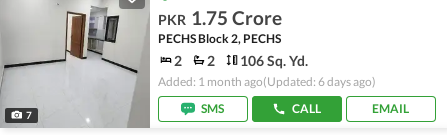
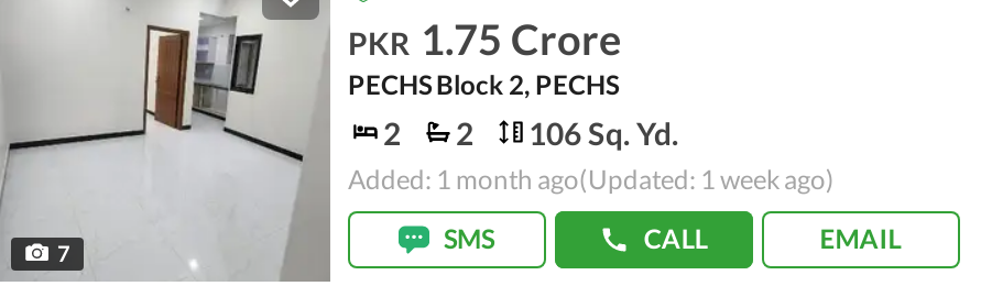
[158,74,376,89] Added: 1 month ago(Updated: 6 days ago) -> [348,163,835,196] Added: 1 month ago(Updated: 1 week ago)

